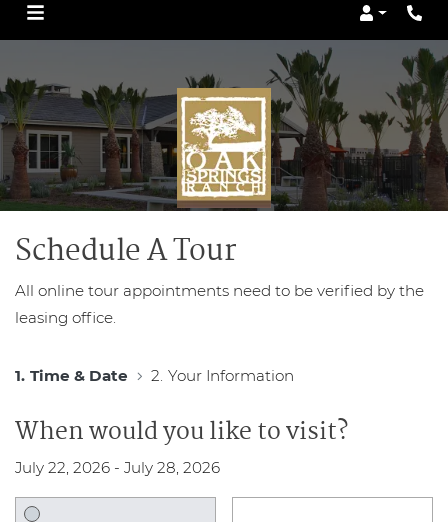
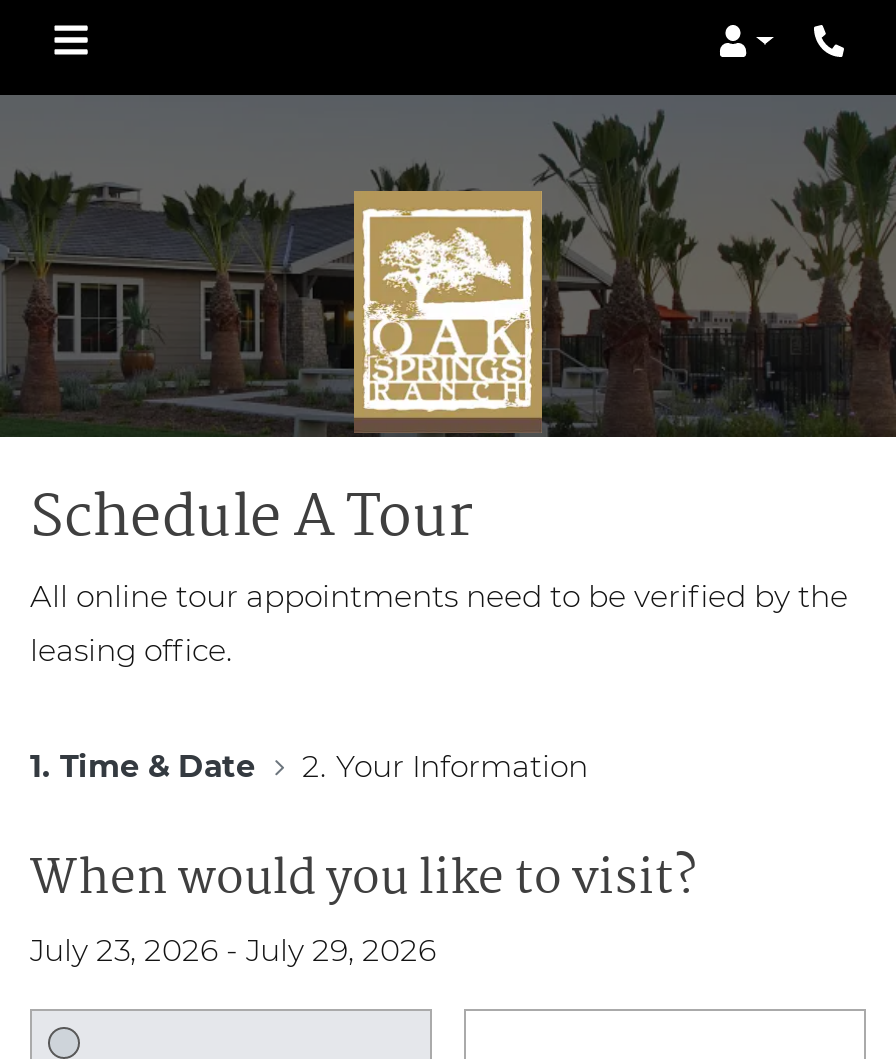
[15,458,220,477] July 22, 2026 - July 28, 2026 -> [30,931,436,969] July 23, 2026 - July 29, 2026

